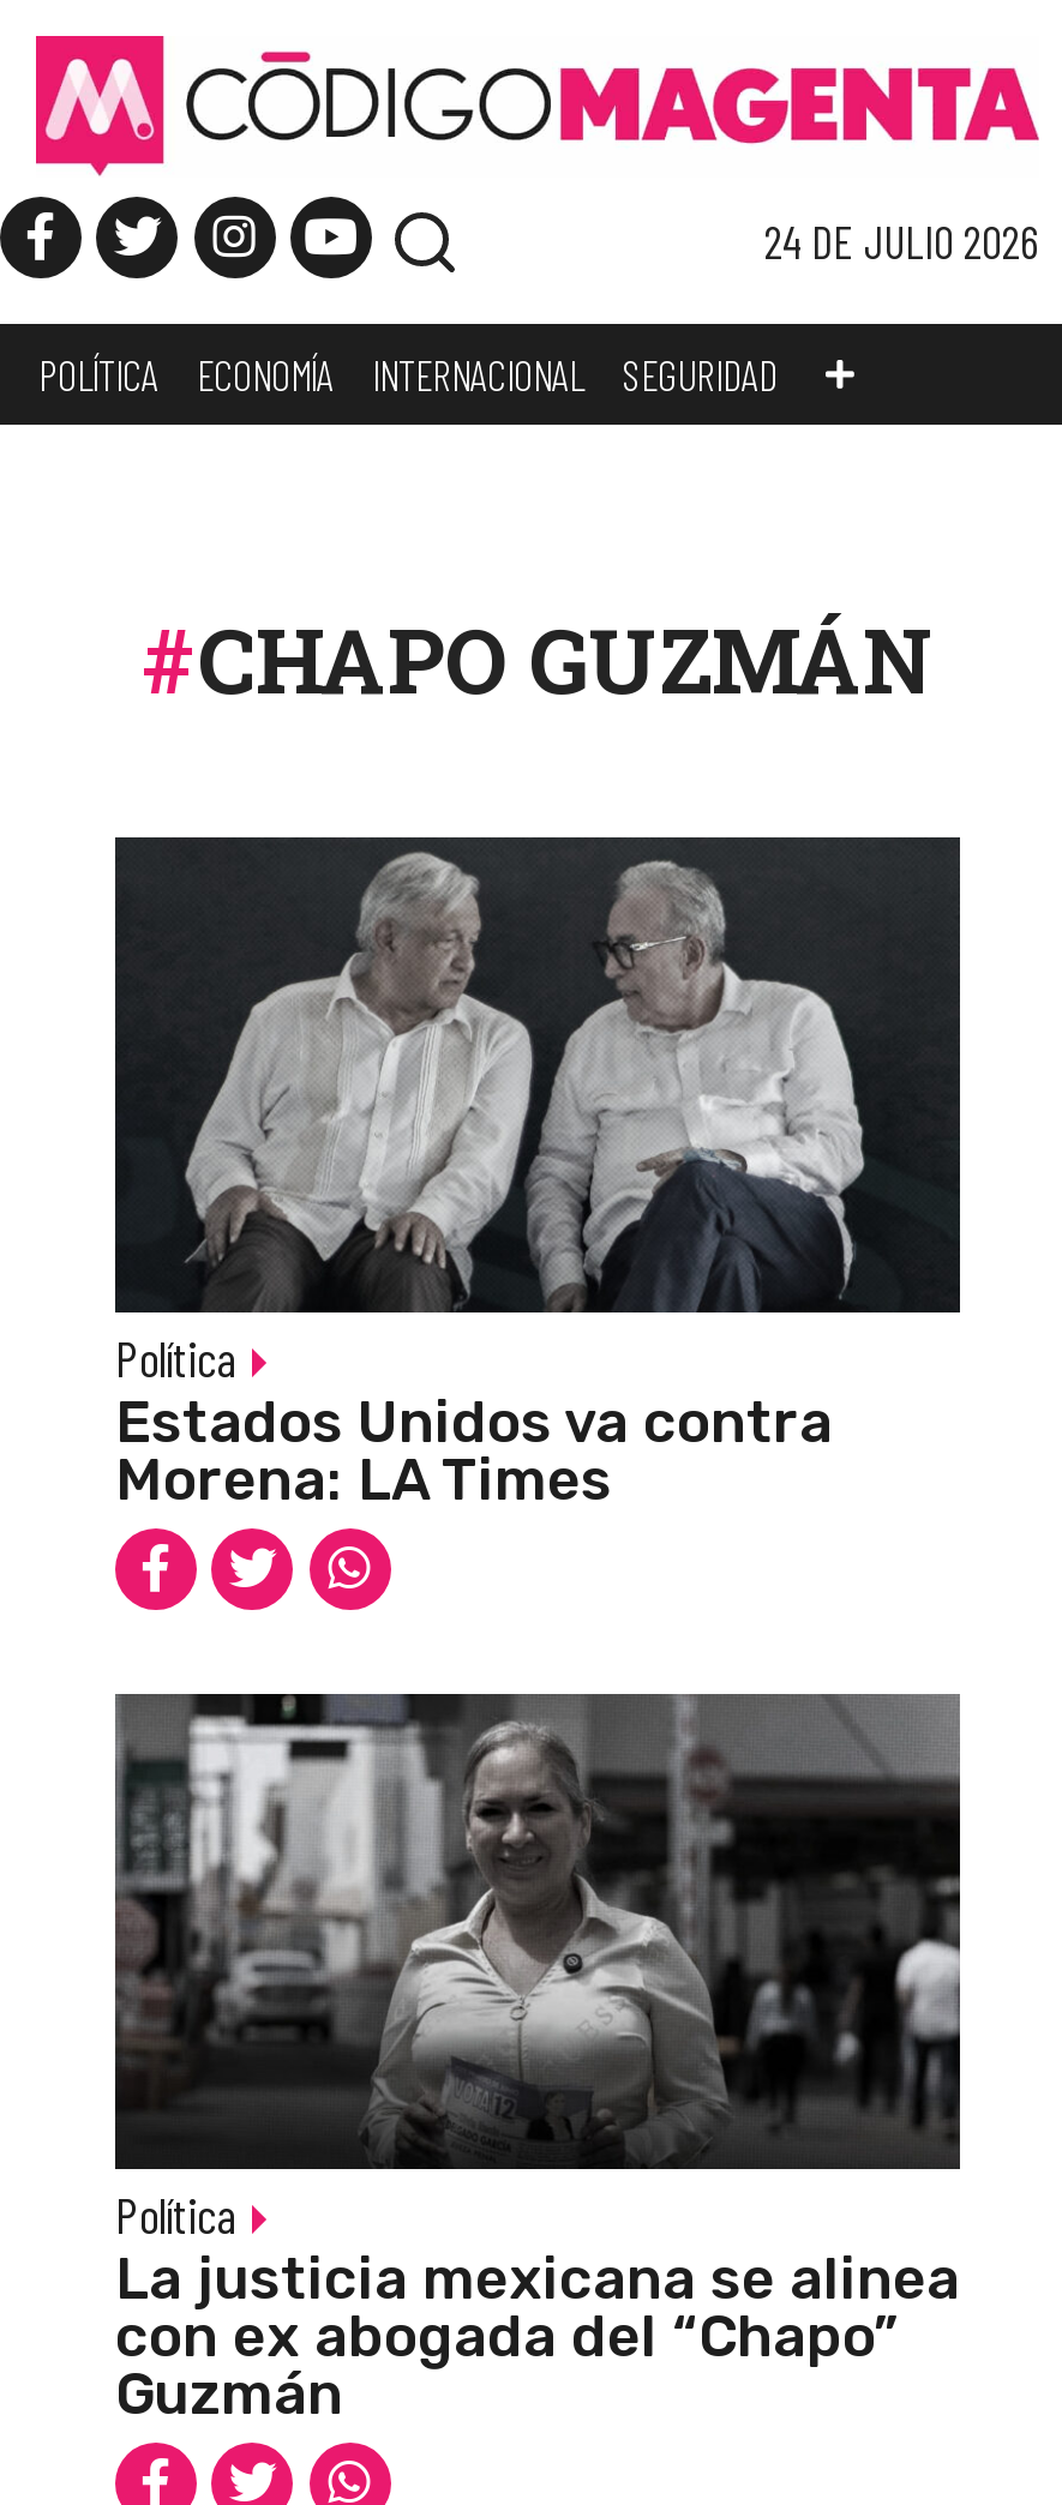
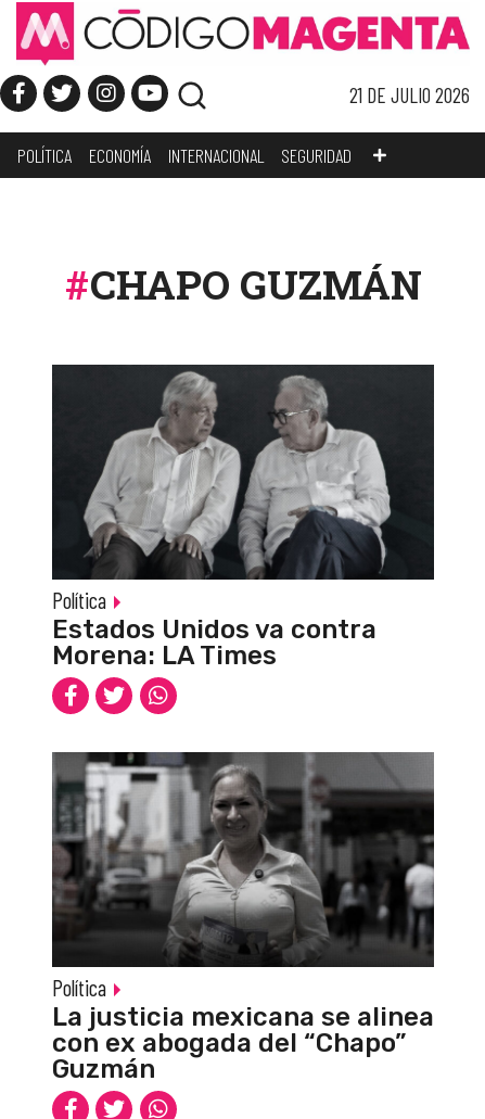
[763,214,1039,269] 24 DE JULIO 2026 -> [349,82,470,107] 21 DE JULIO 2026

